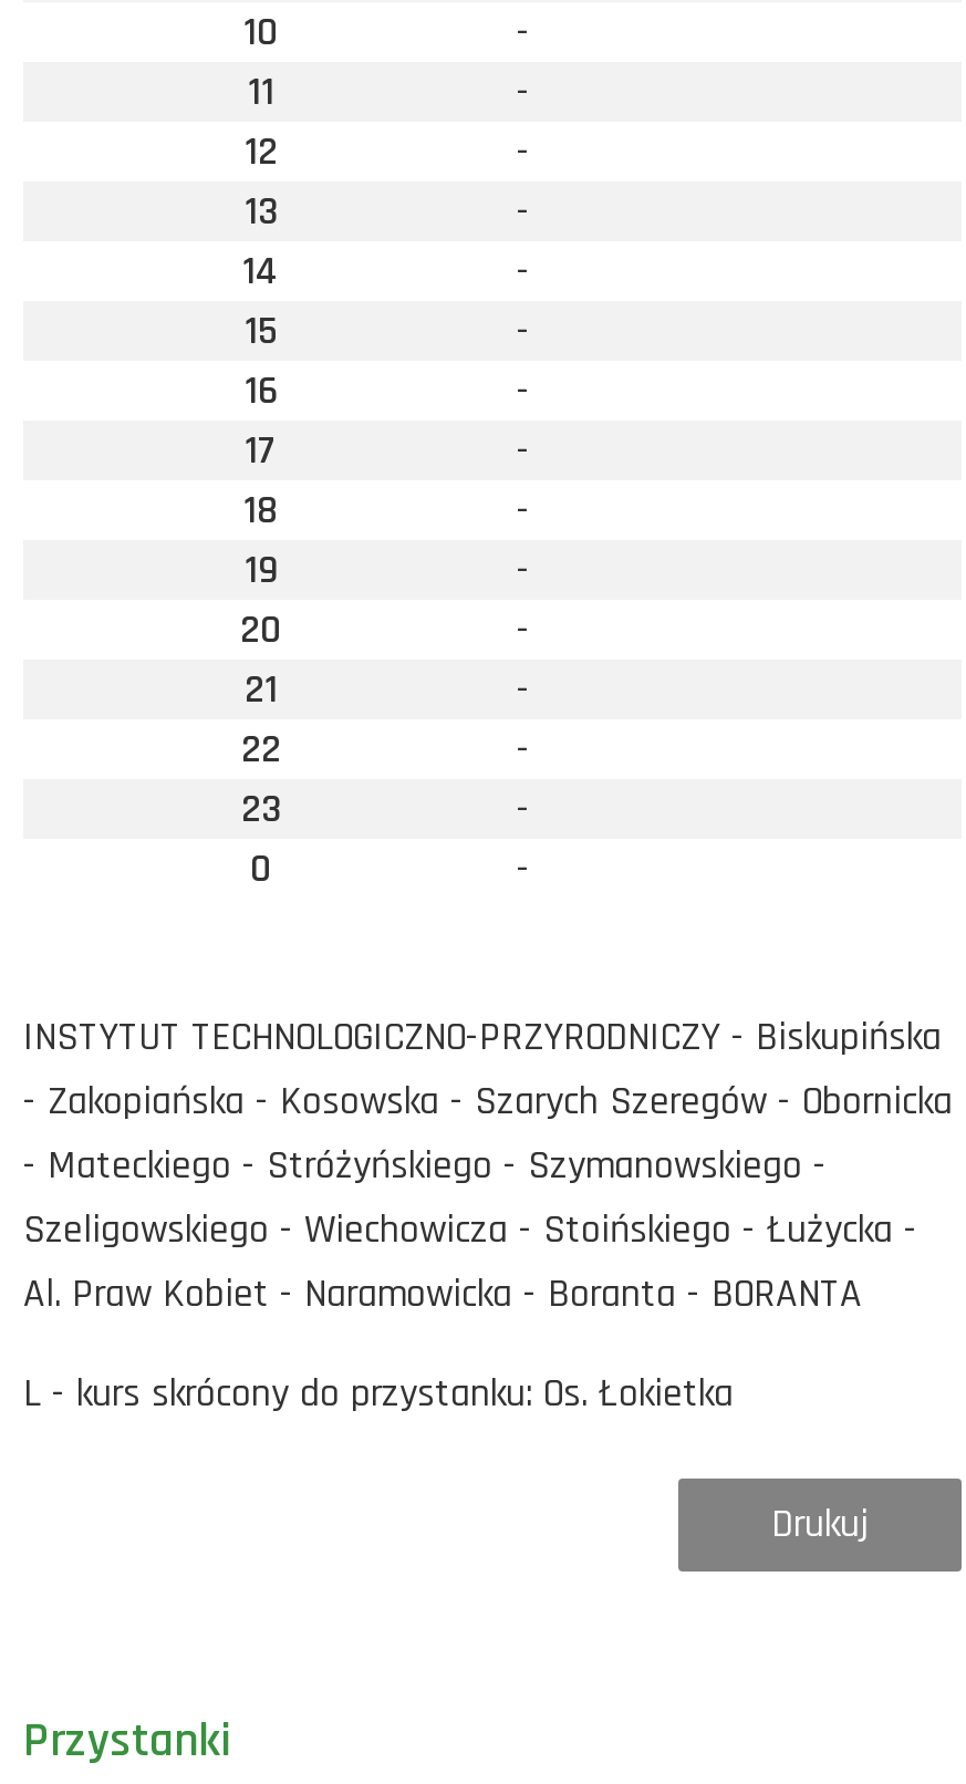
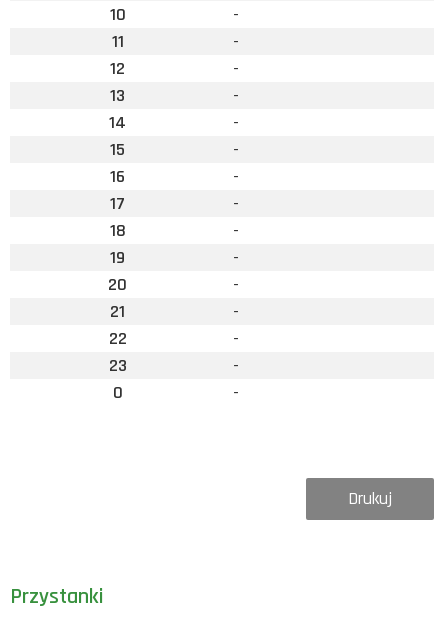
[23,1012,953,1419] INSTYTUT TECHNOLOGICZNO-PRZYRODNICZY - Biskupińska | - Zakopiańska - Kosowska - Szarych Szeregów - Obornicka | - Mateckiego - Stróżyńskiego - Szymanowskiego - | Szeligowskiego - Wiechowicza - Stoińskiego - Łużycka - | Al. Praw Kobiet - Naramowicka - Boranta - BORANTA | L - kurs skrócony do przystanku: Os. Łokietka -> none

